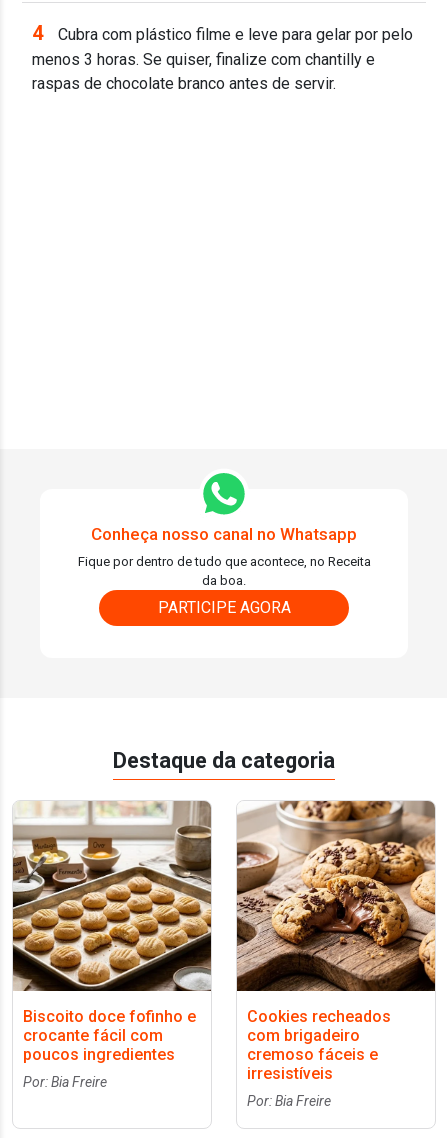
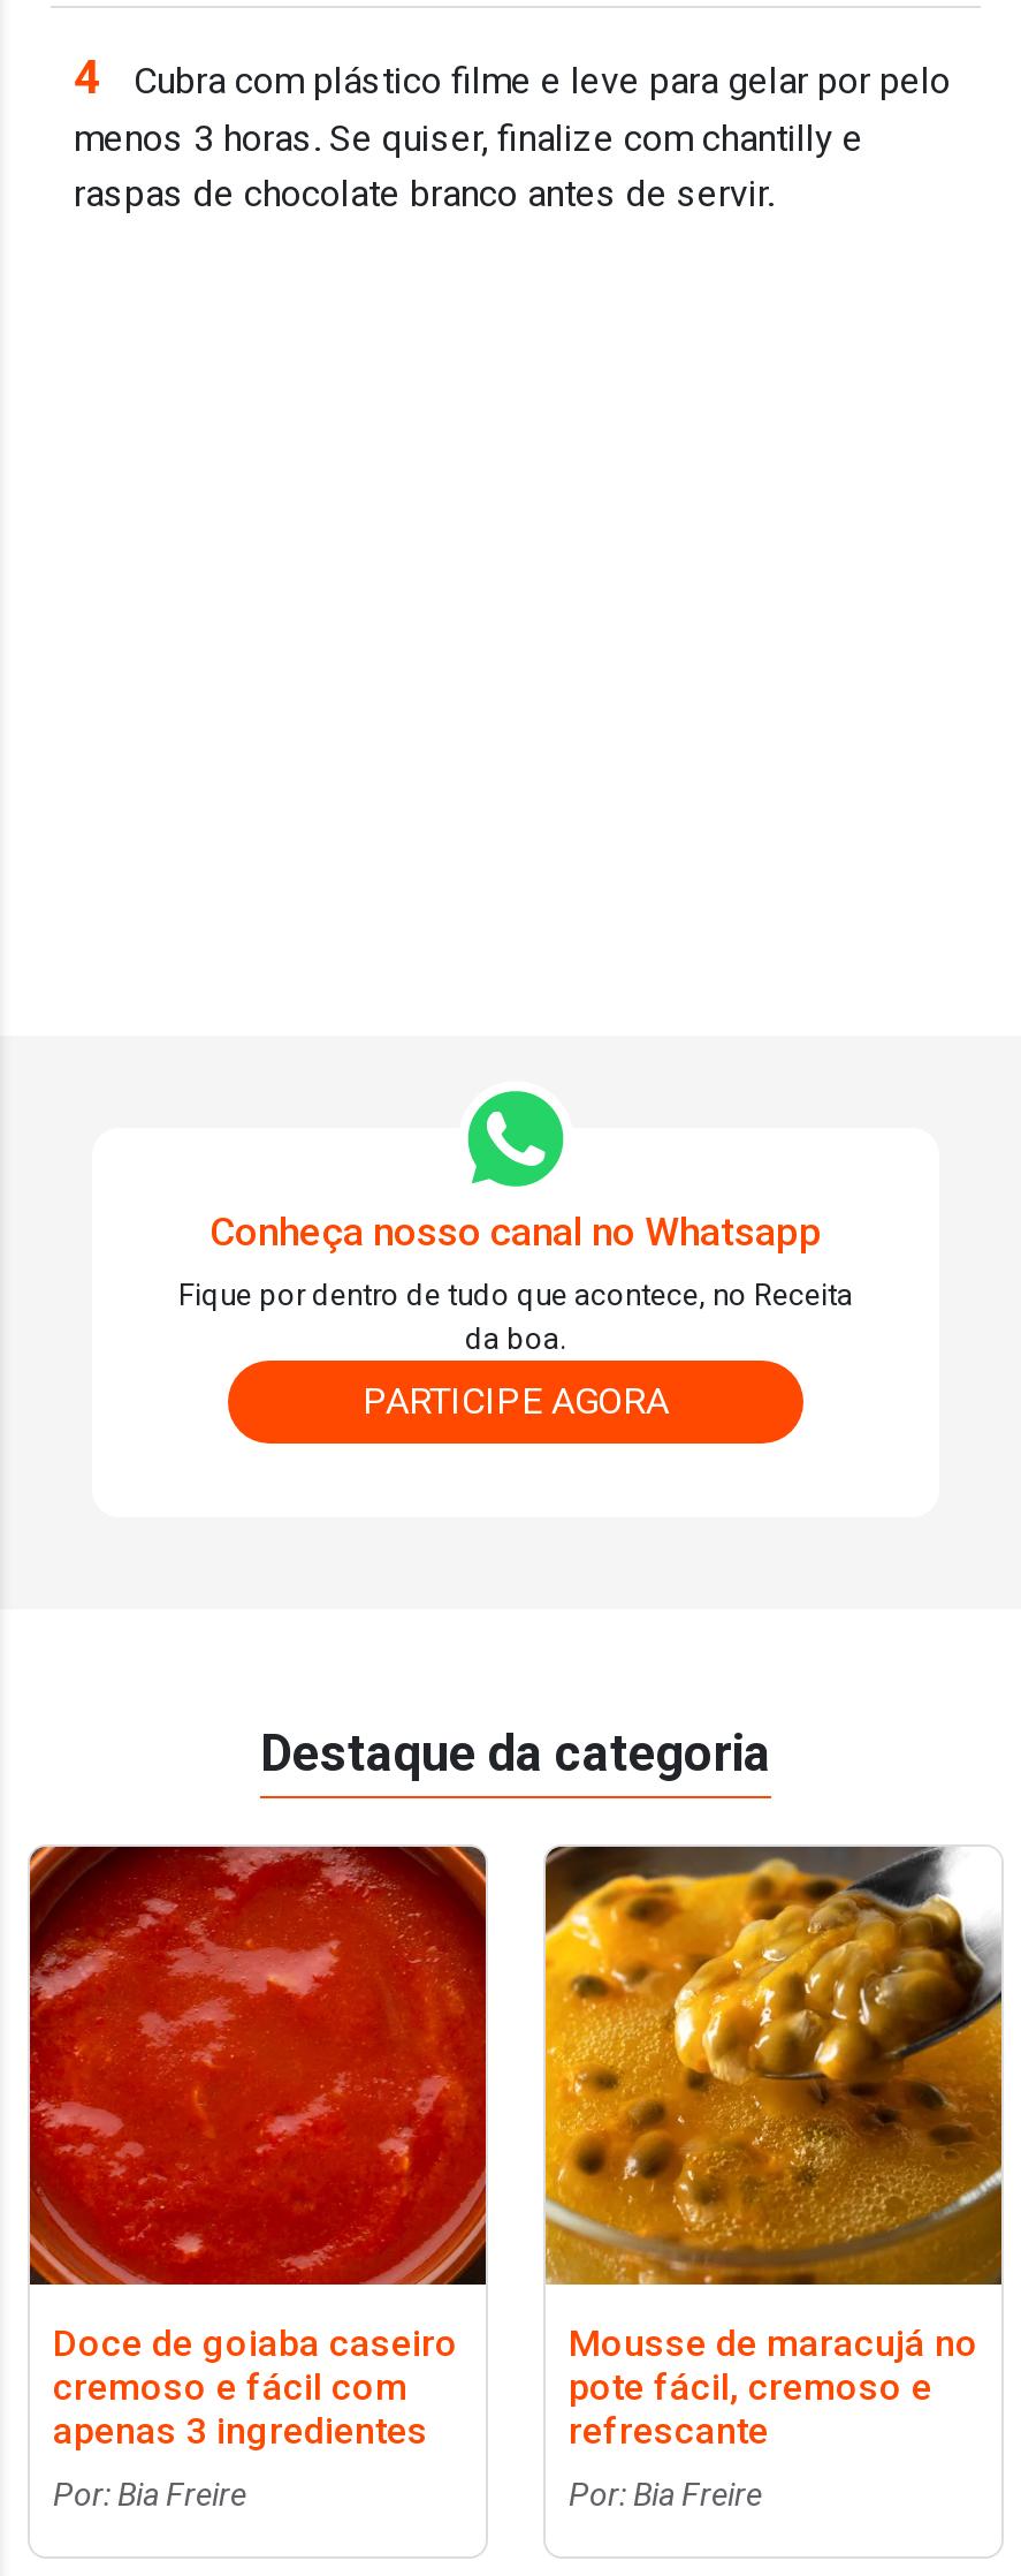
[12,801,212,1064] [image] | Biscoito doce fofinho e | crocante fácil com | poucos ingredientes -> [28,1844,488,2452] [image] | Doce de goiaba caseiro | cremoso e fácil com | apenas 3 ingredientes
[236,800,436,1083] [image] | Cookies recheados | com brigadeiro | cremoso fáceis e | irresistíveis -> [543,1844,1004,2452] [image] | Mousse de maracujá no | pote fácil, cremoso e | refrescante

